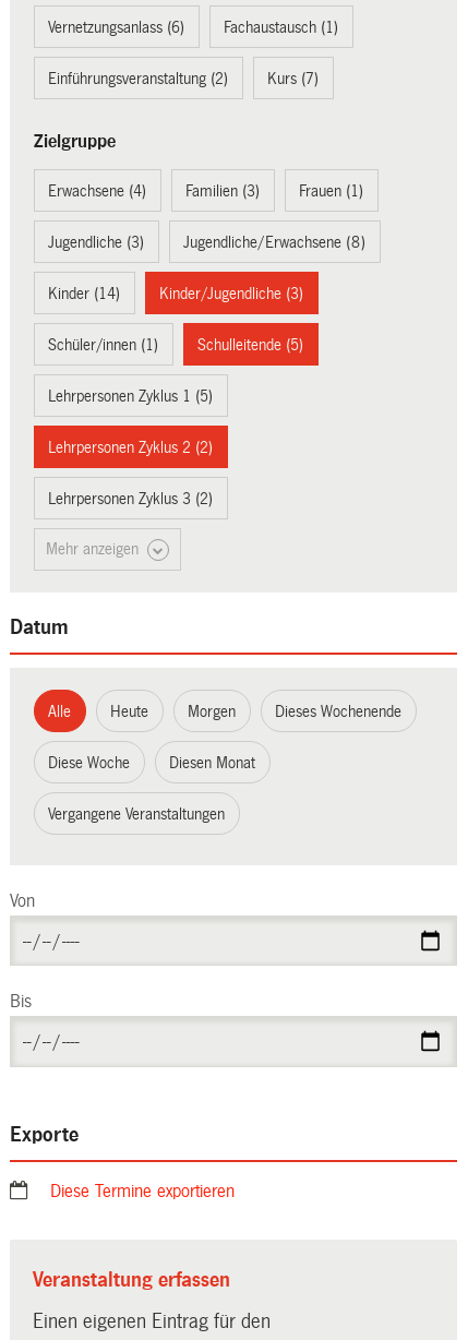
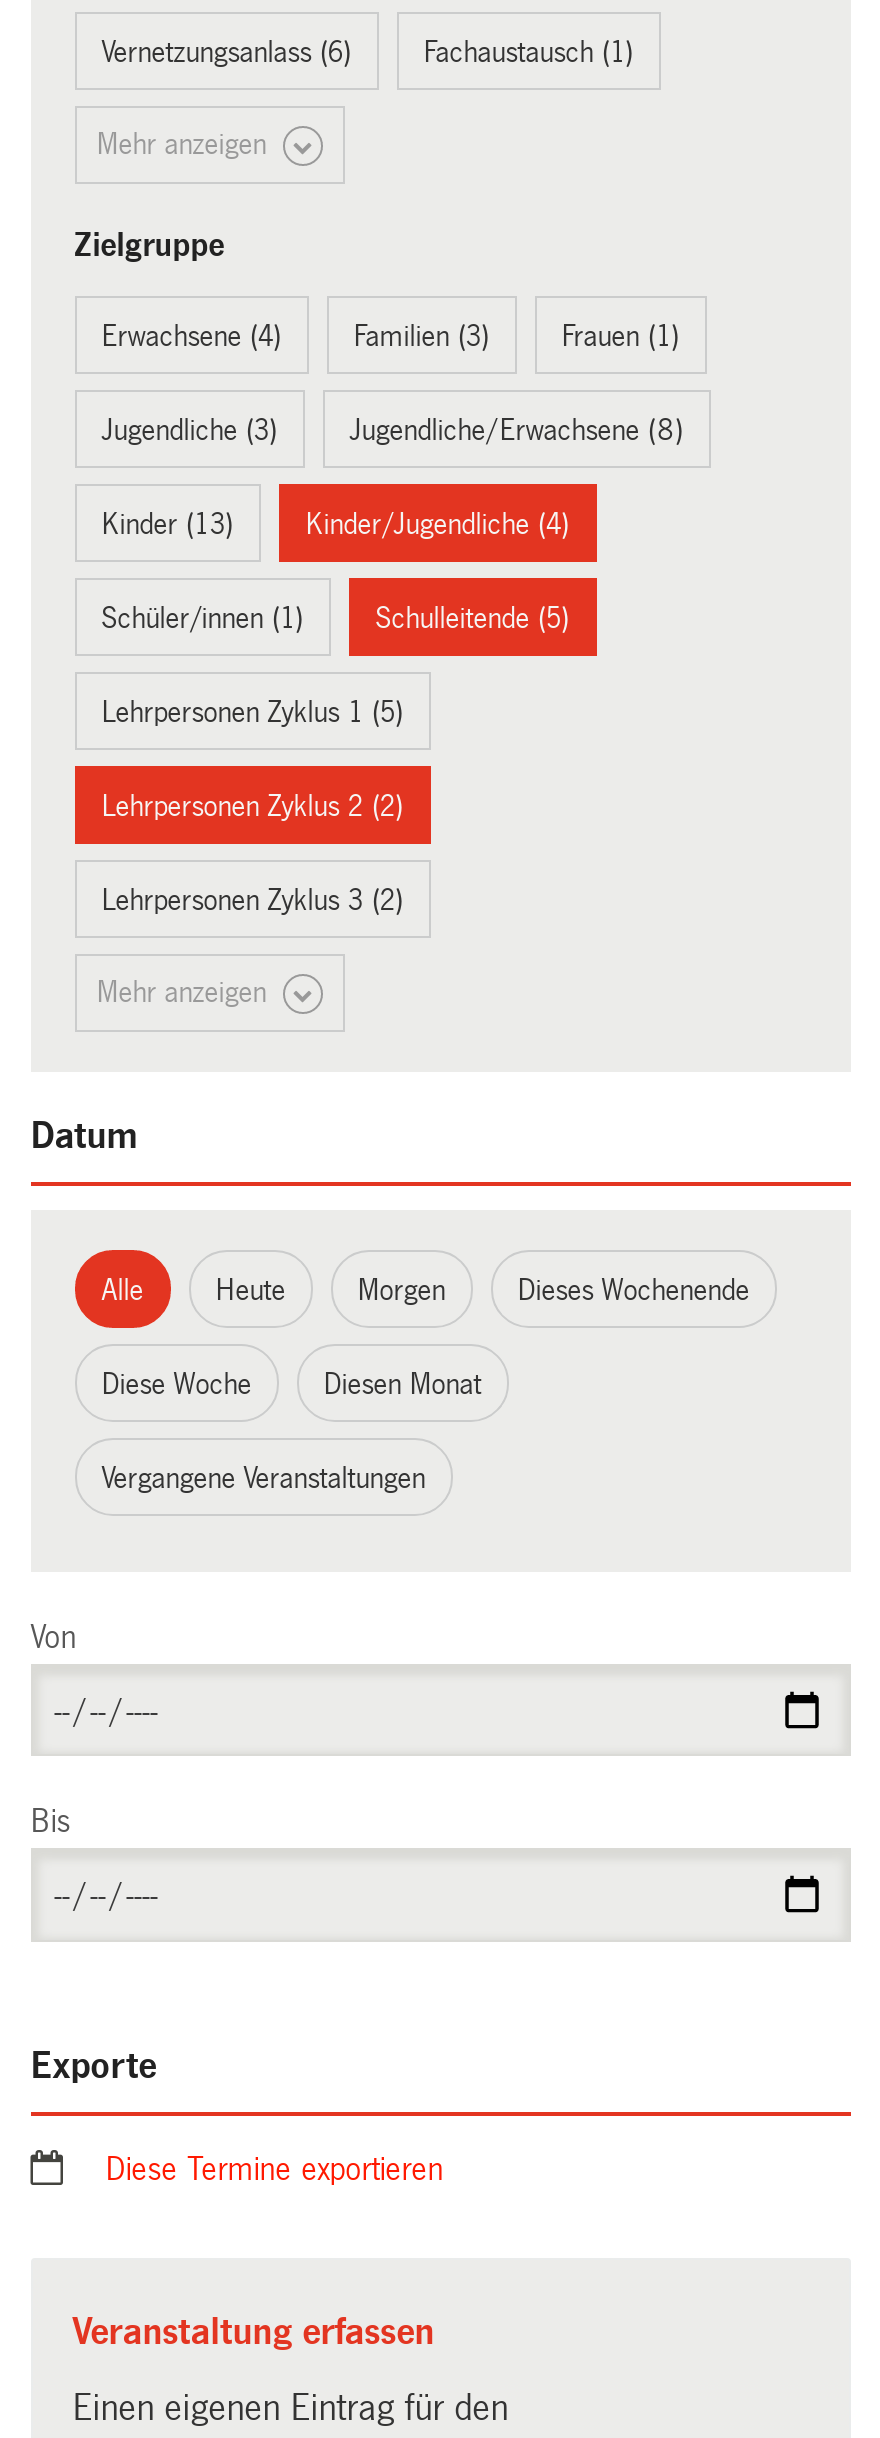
[48,69,319,87] Einführungsveranstaltung (2) | Kurs (7) -> [97,128,275,160] Mehr anzeigen
[48,284,120,302] Kinder (14) -> [101,507,233,539] Kinder (13)
[159,284,303,302] Kinder/Jugendliche (3) -> [305,507,569,539] Kinder/Jugendliche (4)

